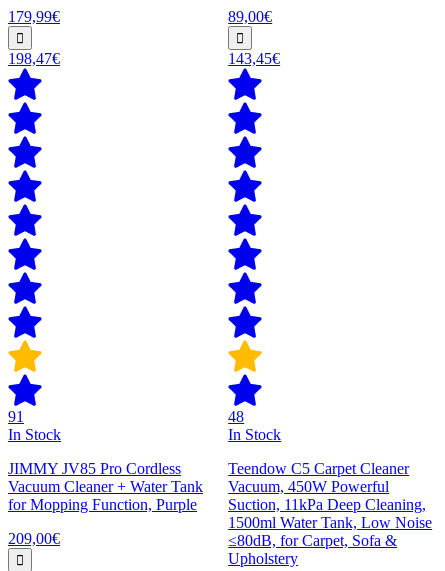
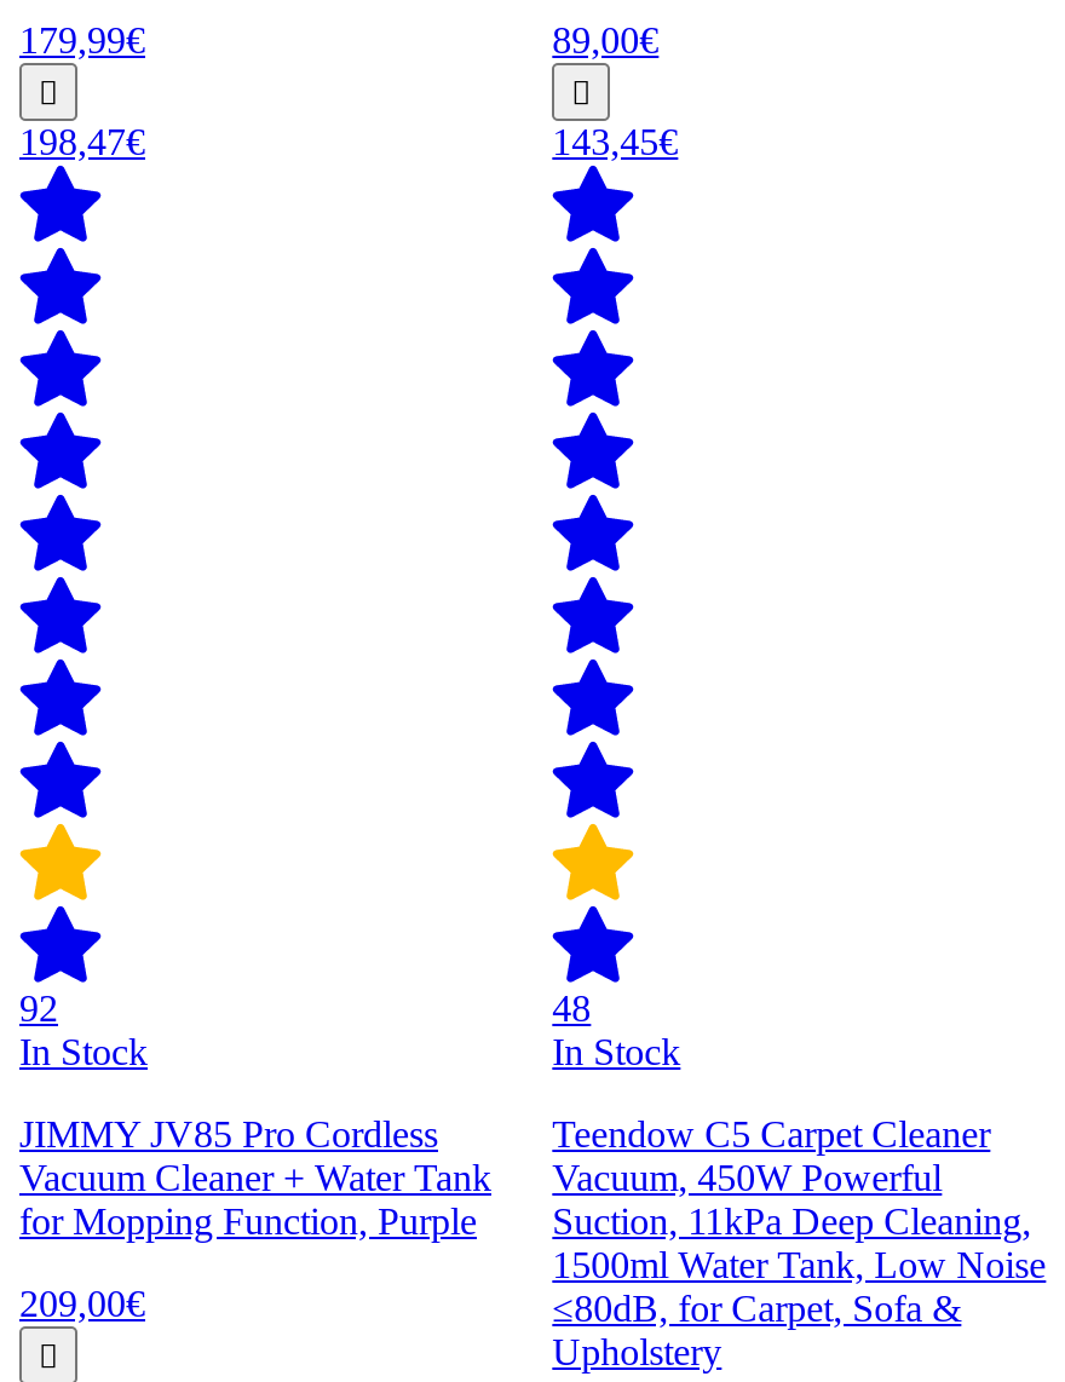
[8,408,24,425] 91 -> [19,988,58,1030] 92

